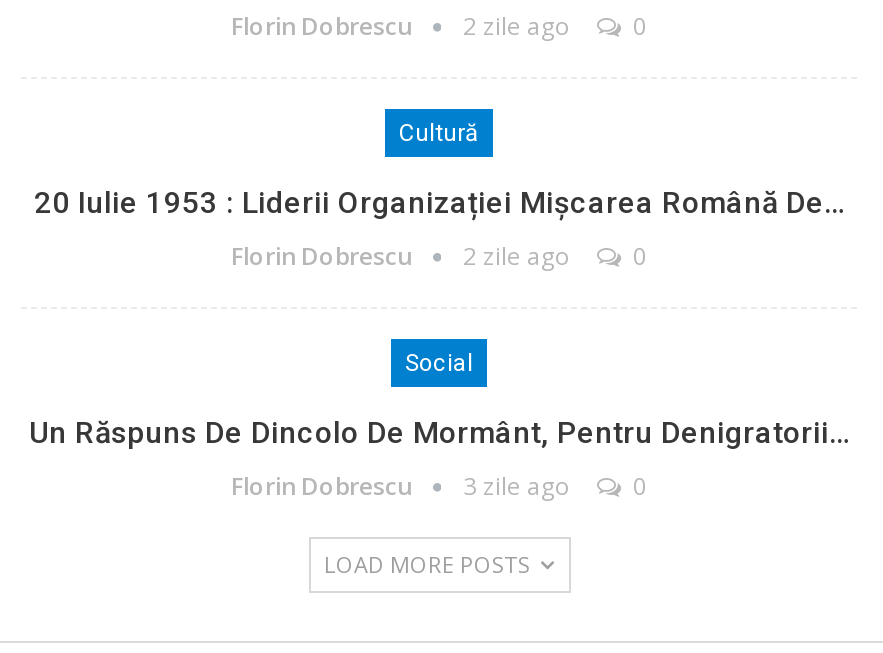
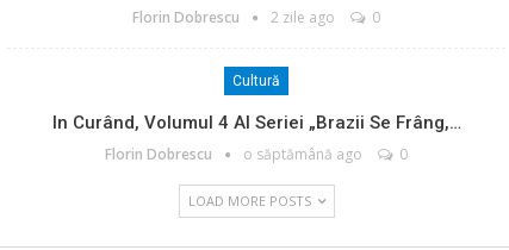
[34,185,844,221] 20 Iulie 1953 : Liderii Organizației Mișcarea Română De… -> [52,112,461,133] In Curând, Volumul 4 Al Seriei „Brazii Se Frâng,…
[29,239,849,503] 2 zile ago | 0 | Social | Un Răspuns De Dincolo De Mormânt, Pentru Denigratorii… | Florin Dobrescu | 3 zile ago -> [243,144,362,164] o săptămână ago

